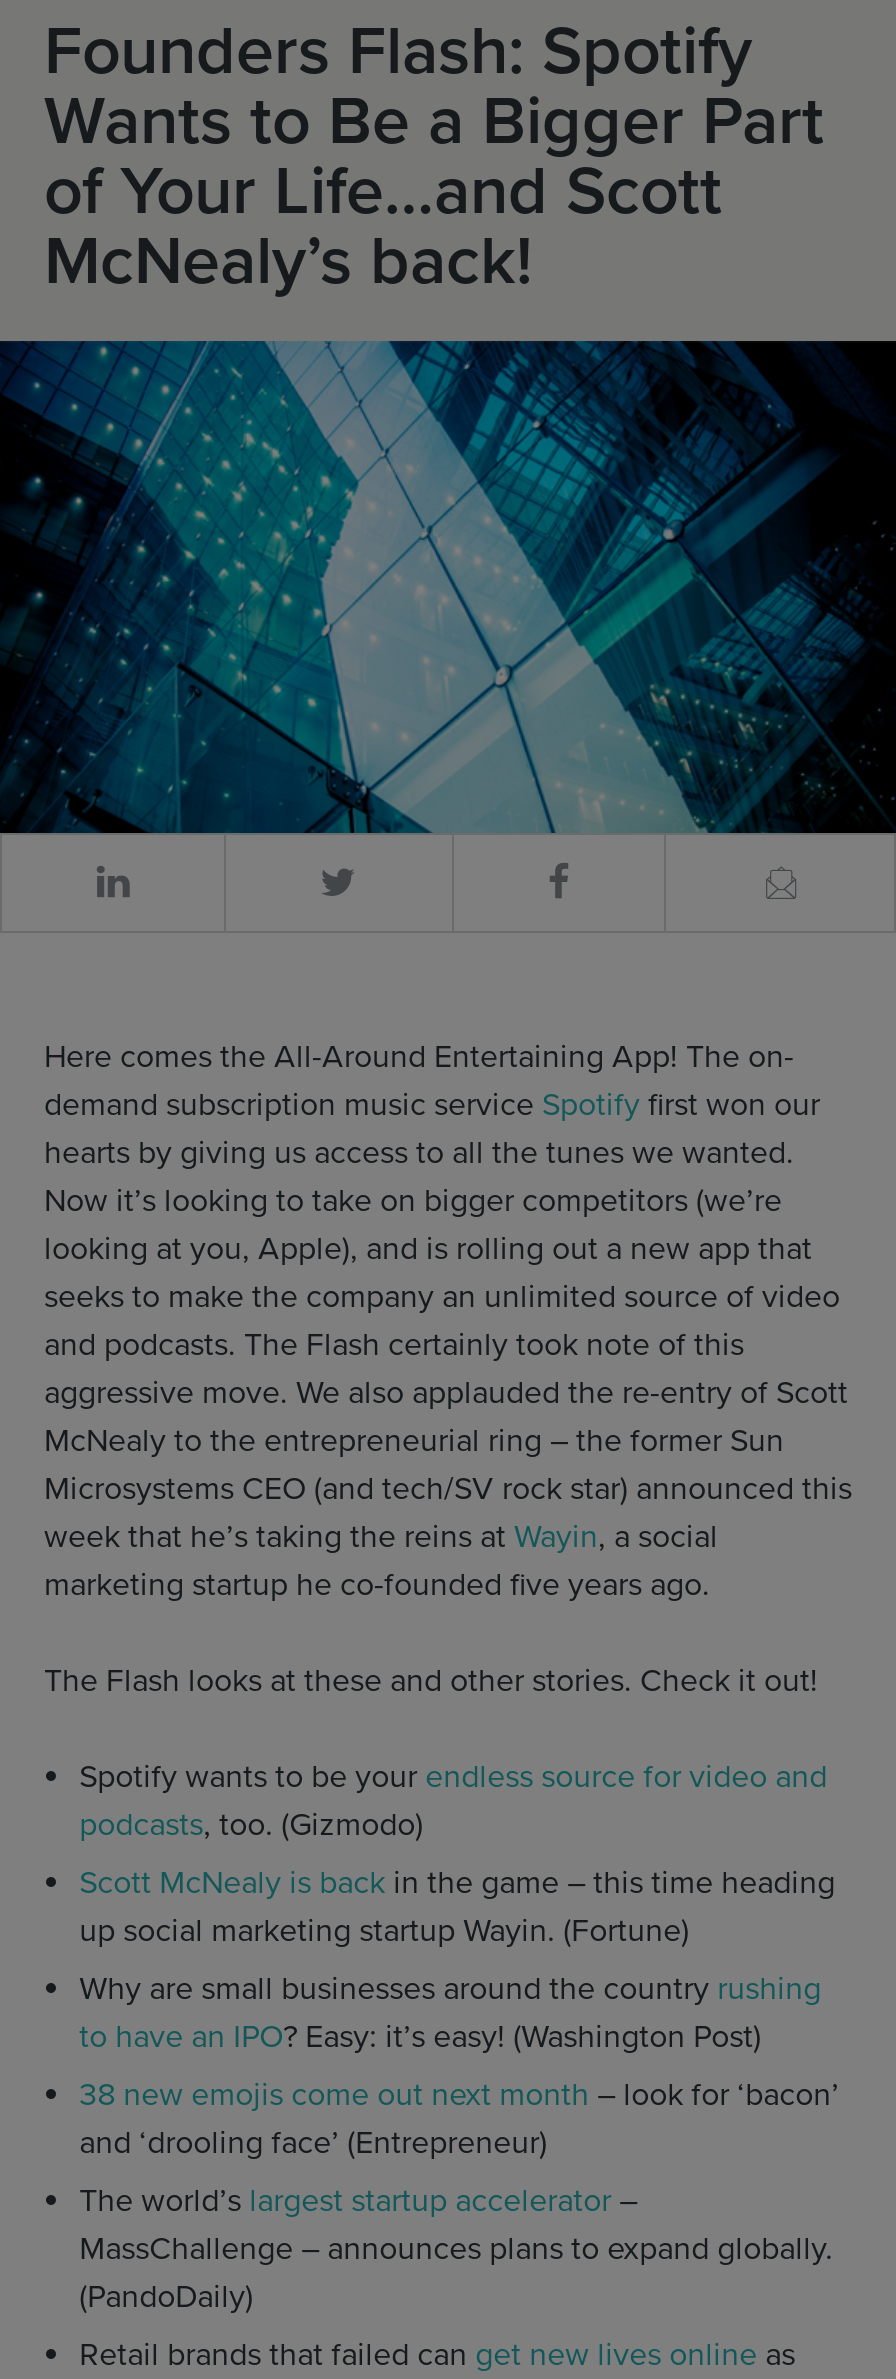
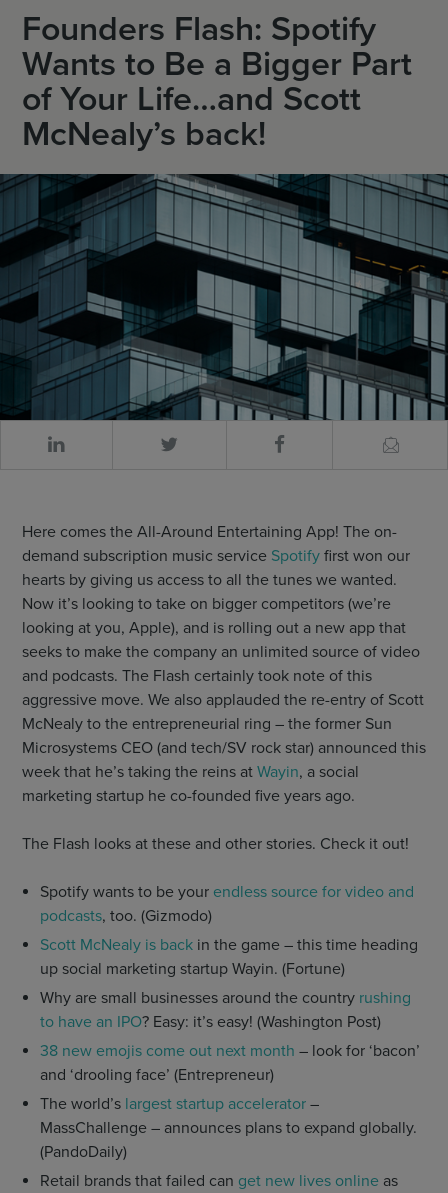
[6,339,890,835] [image] -> [3,173,445,421] [image]

